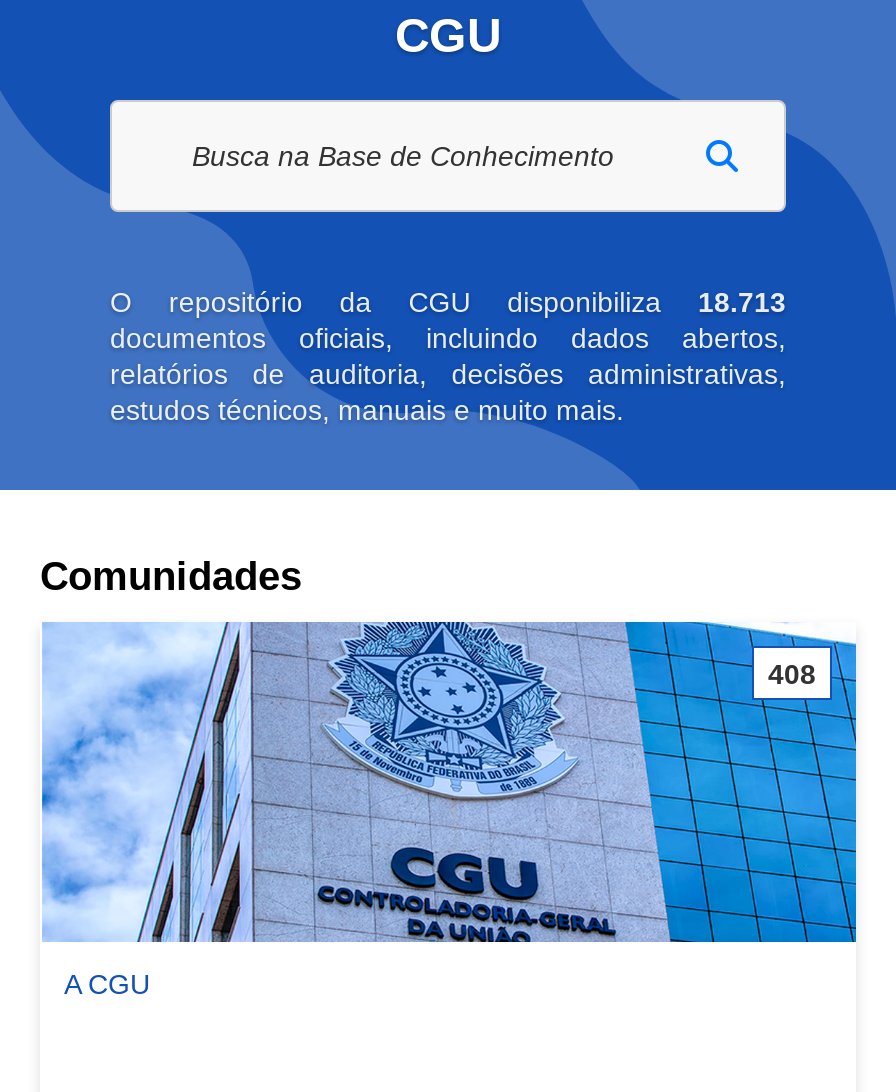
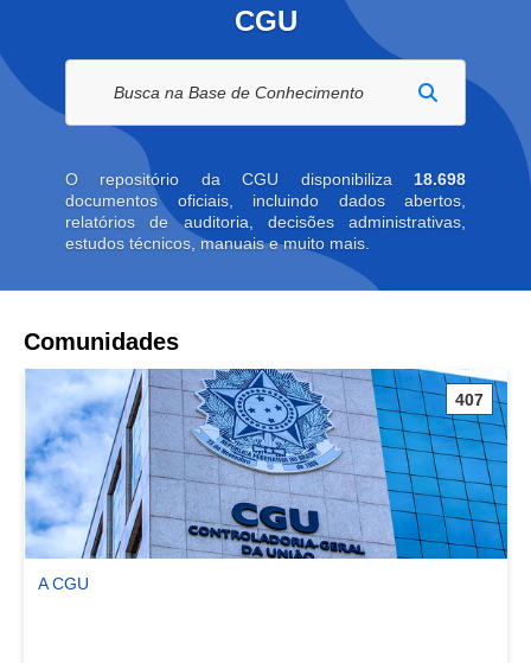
[110,286,786,318] O repositório da CGU disponibiliza 18.713 -> [65,170,466,189] O repositório da CGU disponibiliza 18.698
[768,657,816,689] 408 -> [455,390,484,409] 407

